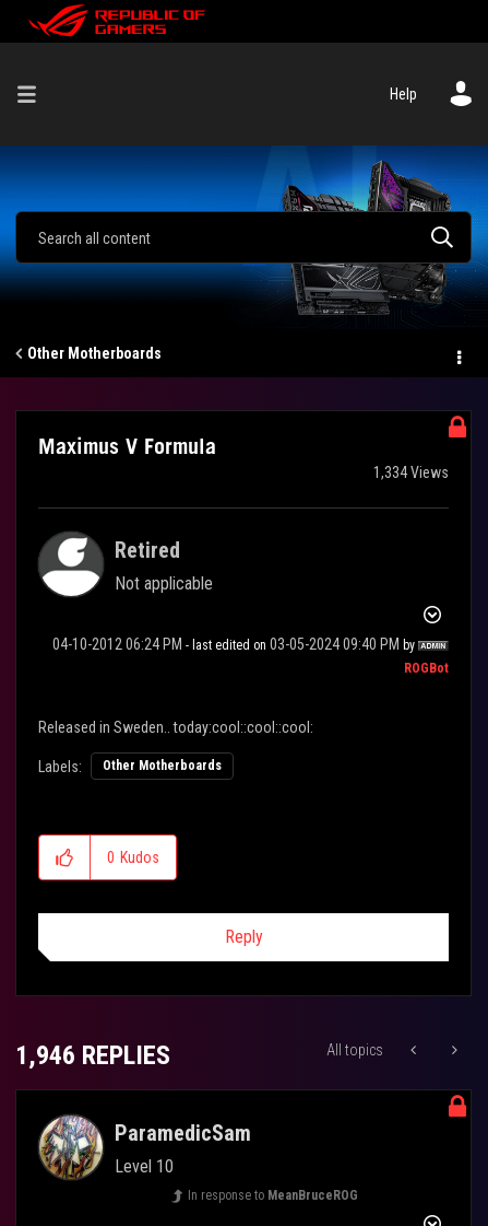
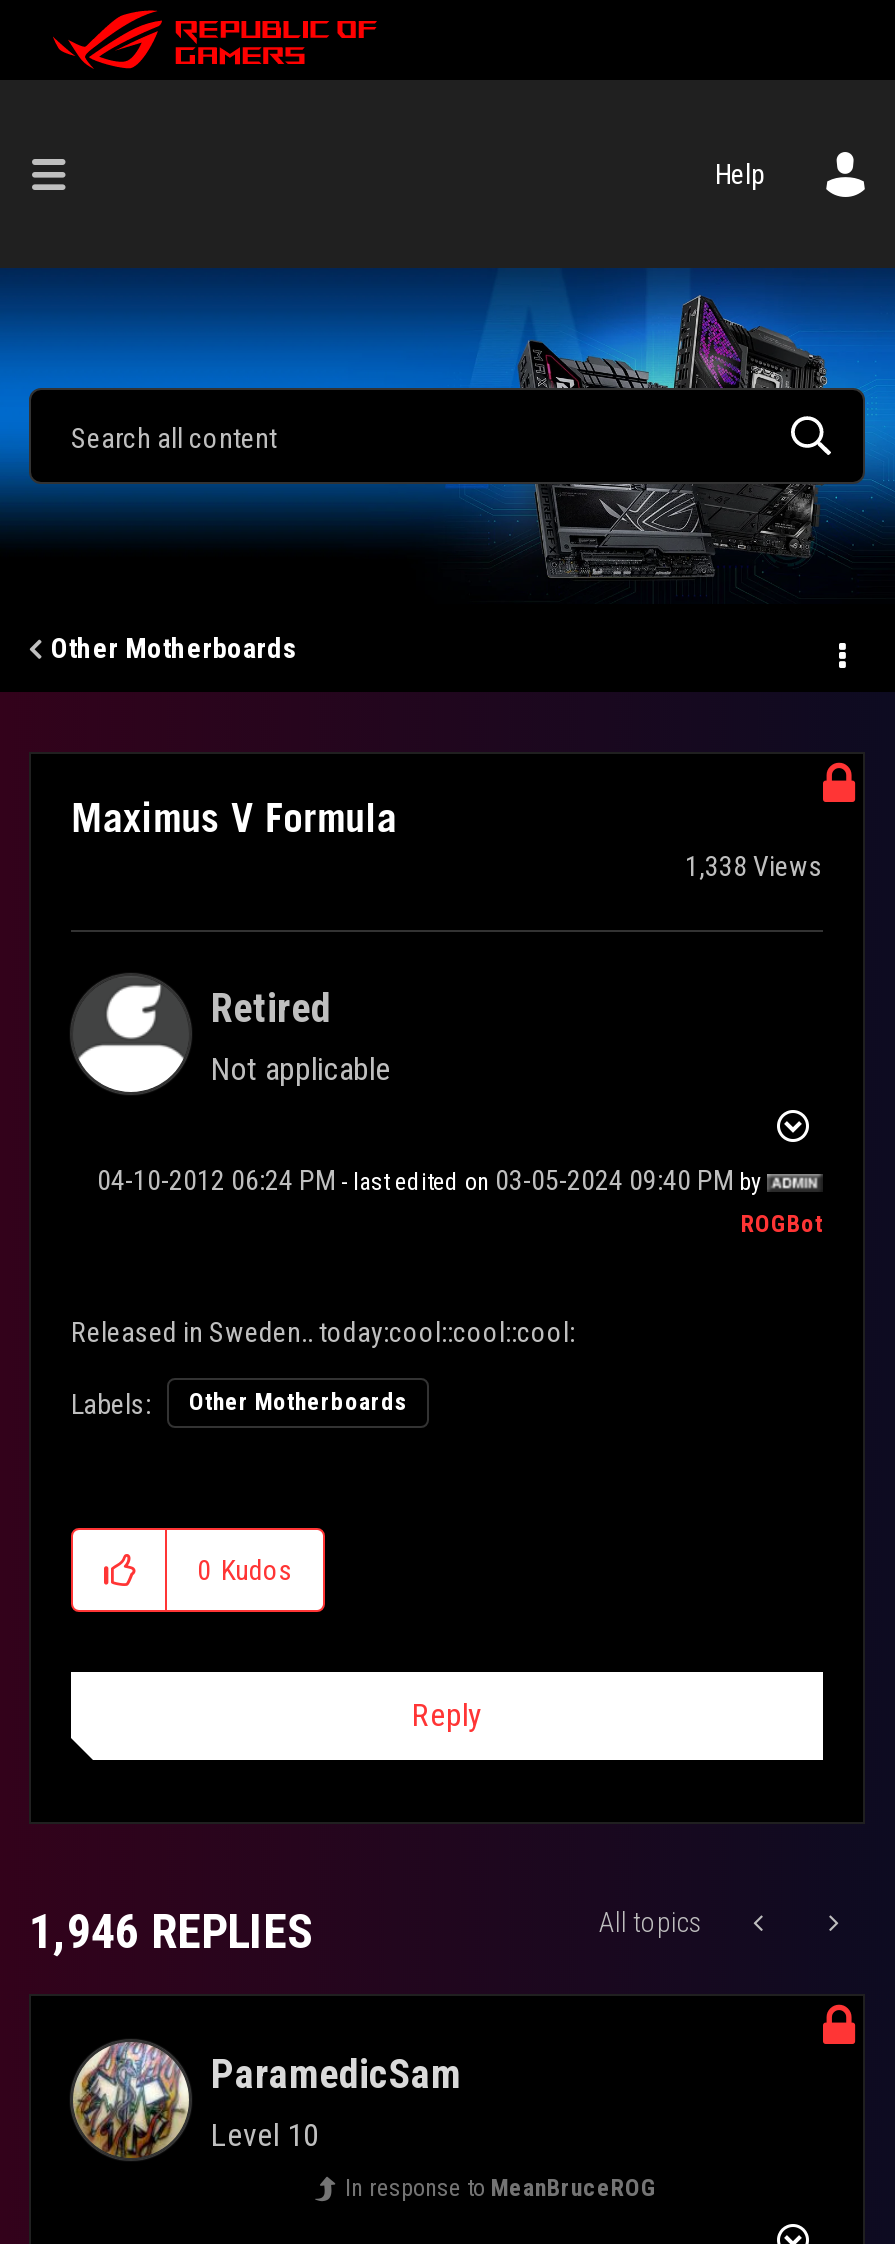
[373,464,449,481] 1,334 Views -> [685,850,823,882] 1,338 Views

